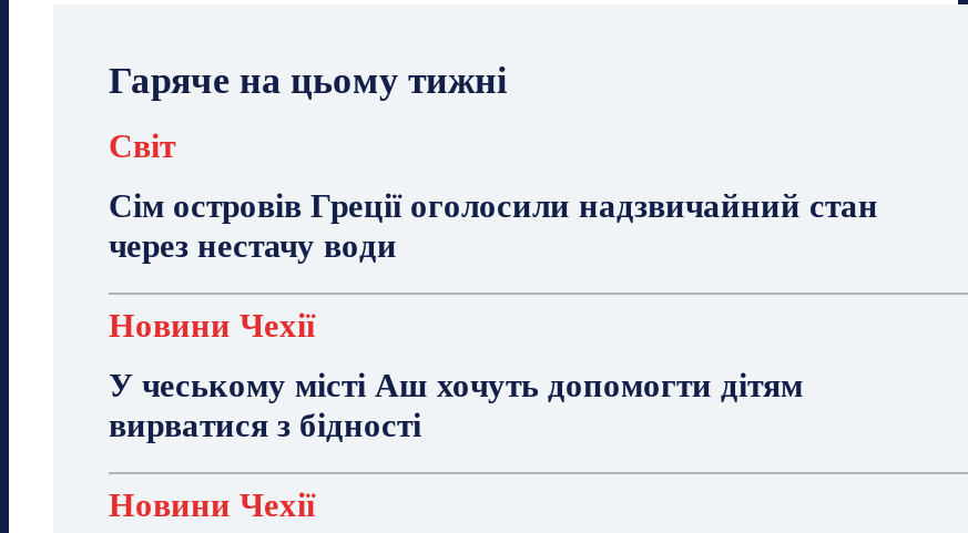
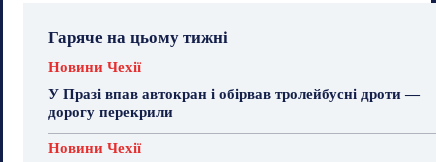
[109,129,878,264] Світ | Сім островів Греції оголосили надзвичайний стан | через нестачу води -> none
[109,368,803,443] У чеському місті Аш хочуть допомогти дітям | вирватися з бідності -> [48,86,420,120] У Празі впав автокран і обірвав тролейбусні дроти — | дорогу перекрили

